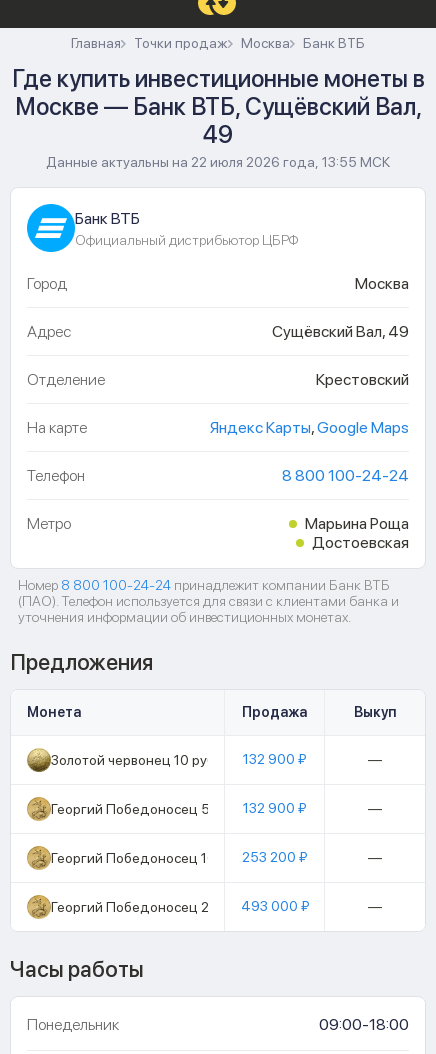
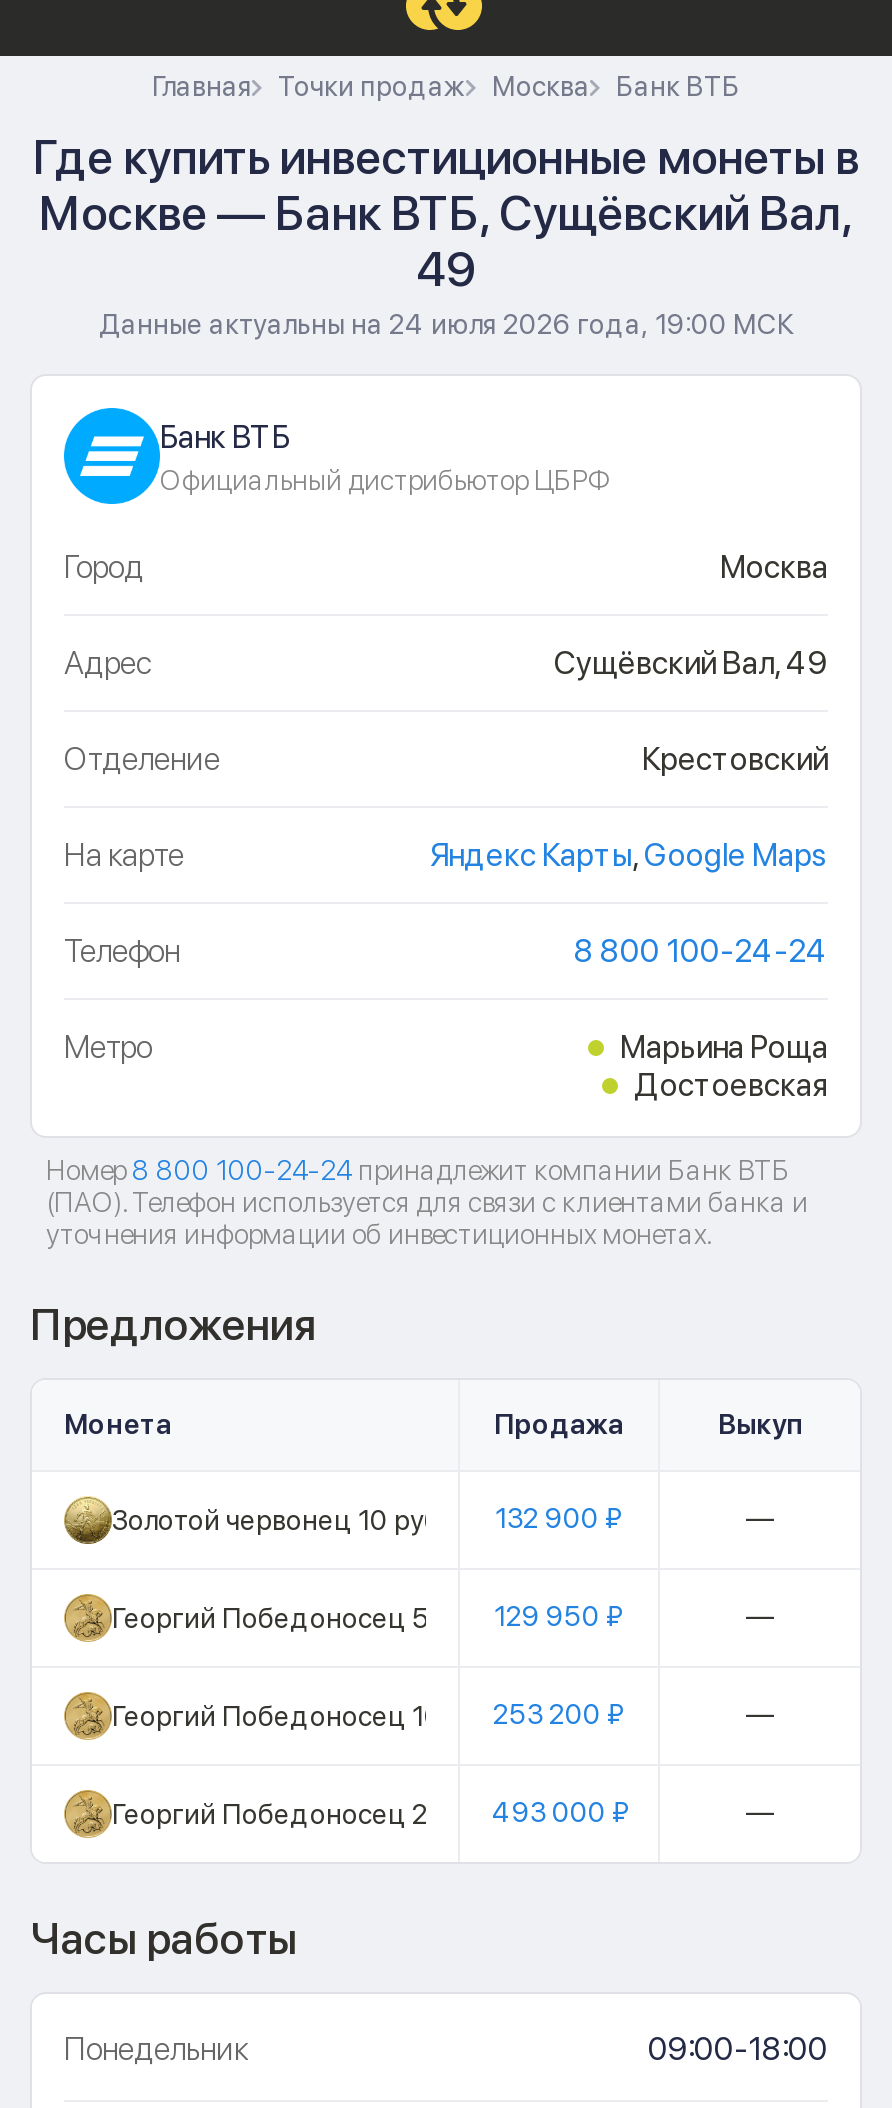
[46,154,390,170] Данные актуальны на 22 июля 2026 года, 13:55 МСК -> [99,308,793,340] Данные актуальны на 24 июля 2026 года, 19:00 МСК
[242,800,306,816] 132 900 ₽ -> [494,1600,624,1632] 129 950 ₽

